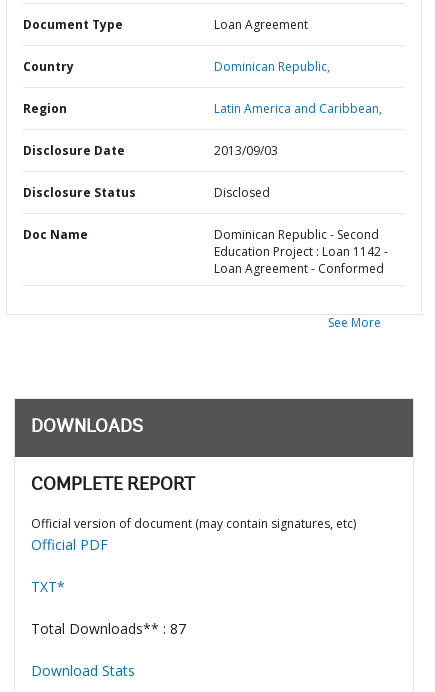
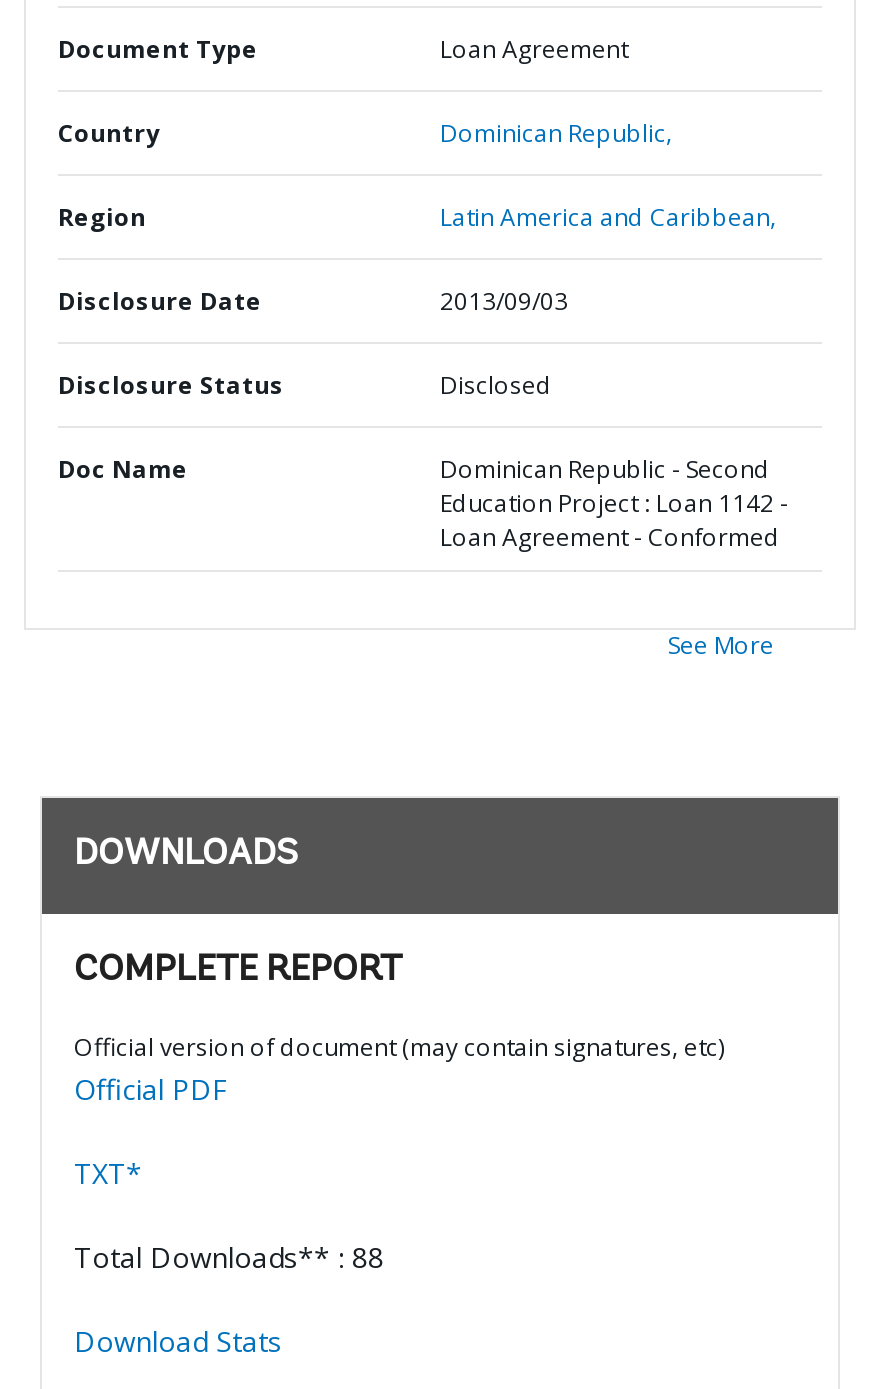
[31,619,186,638] Total Downloads** : 87 -> [74,1238,384,1276] Total Downloads** : 88

